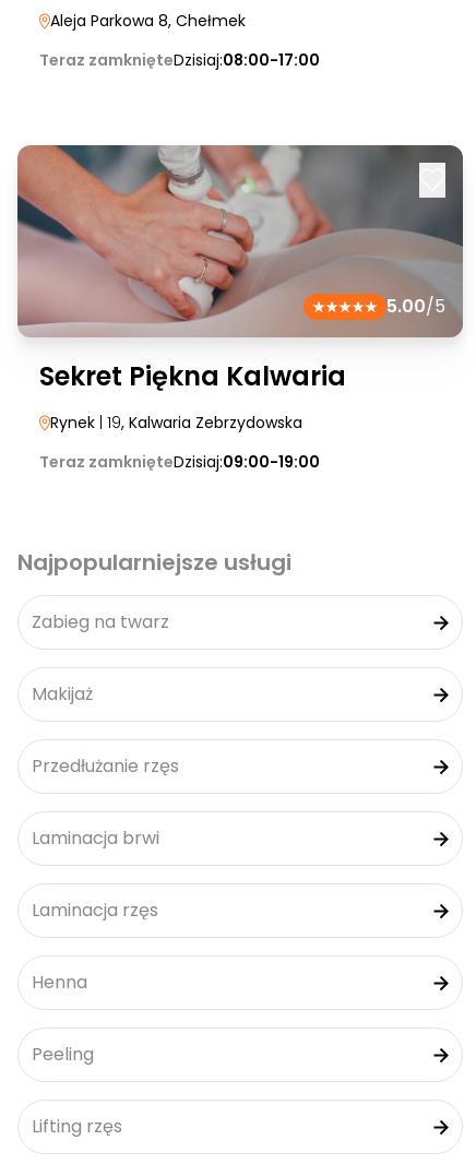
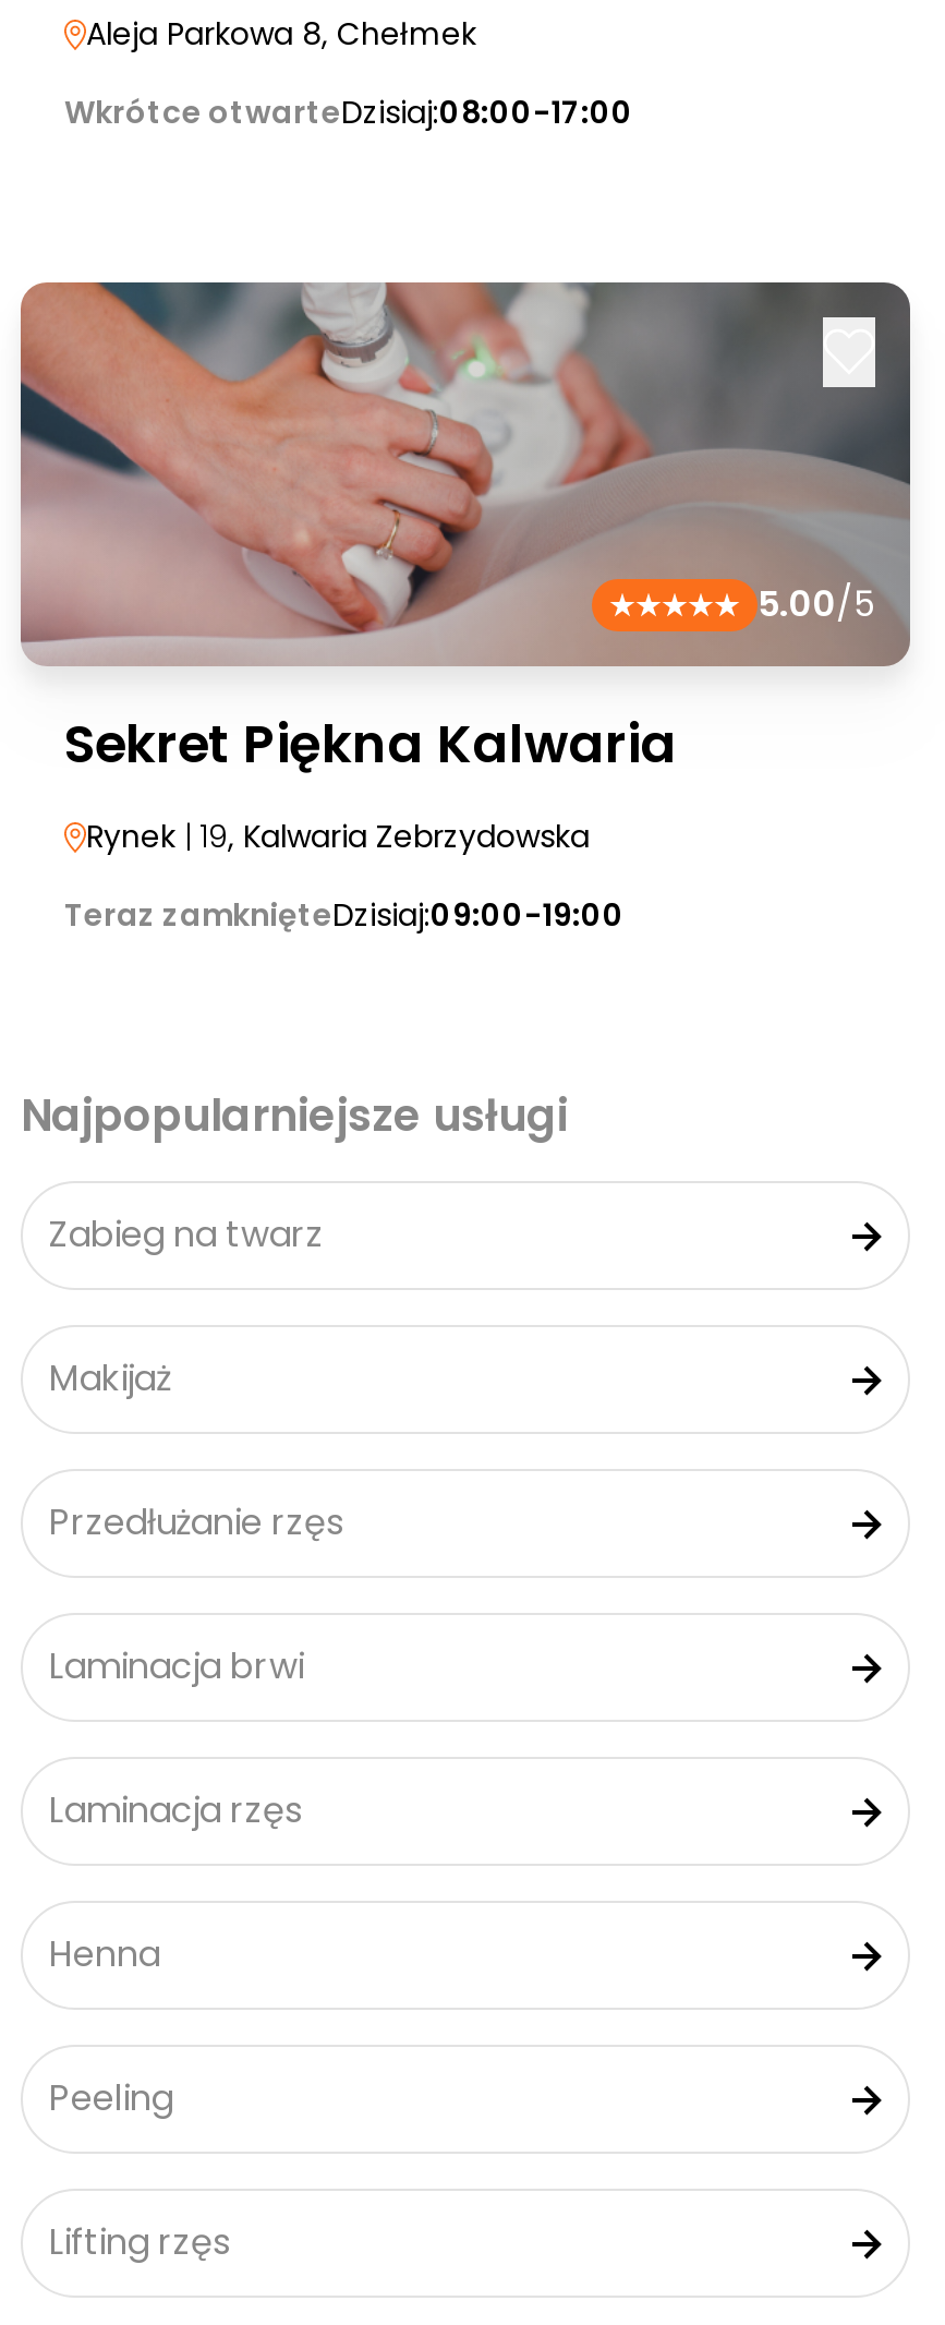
[39,49,320,71] Teraz zamknięteDzisiaj:08:00-17:00 -> [64,91,633,134] Wkrótce otwarteDzisiaj:08:00-17:00

